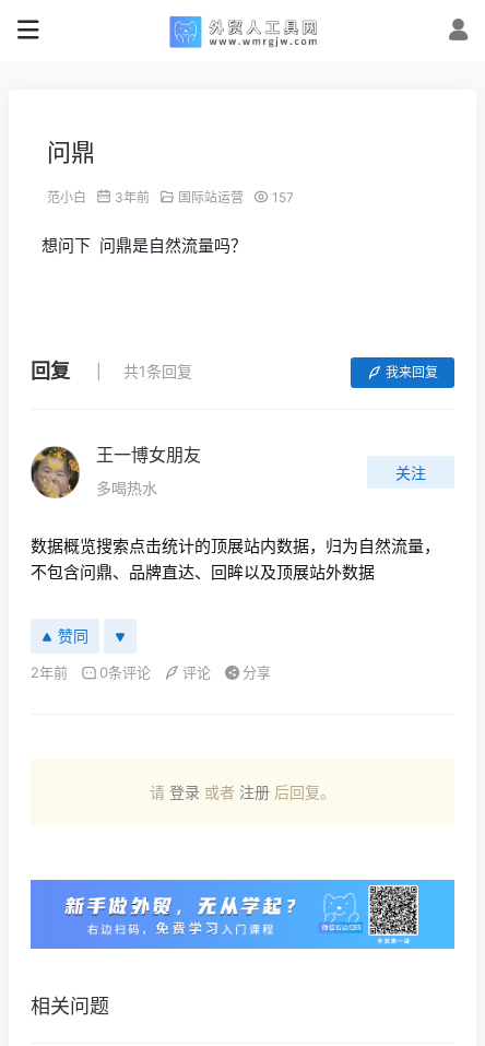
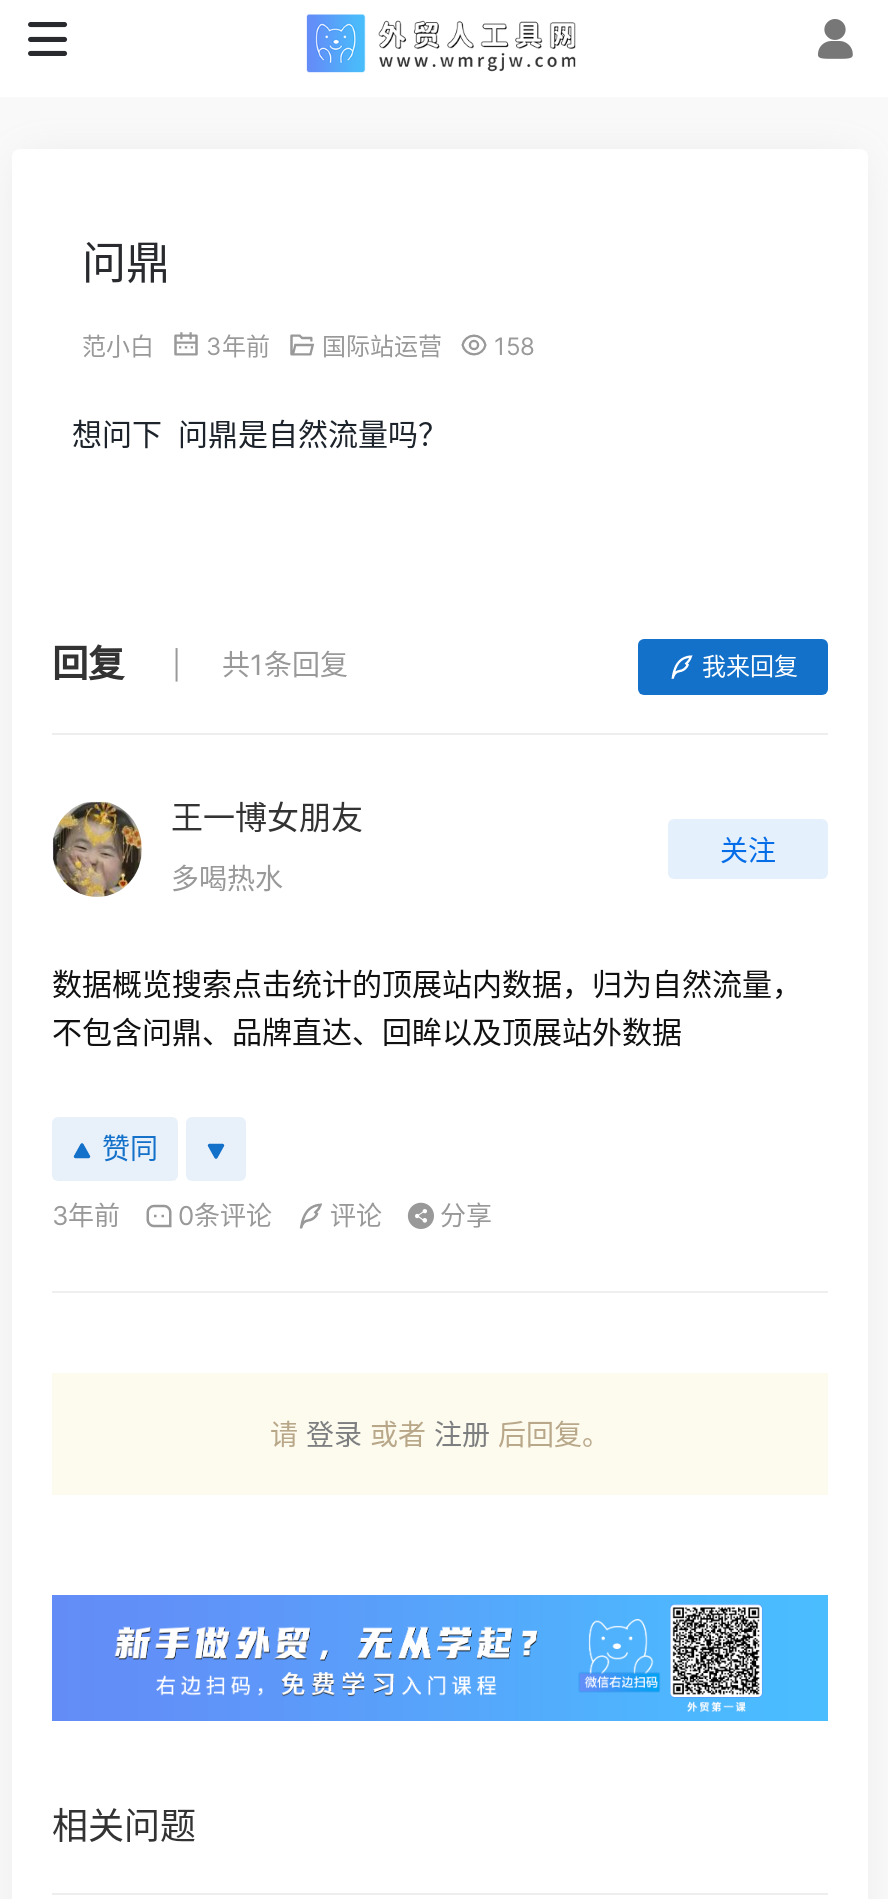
[47,189,294,205] 范小白 3年前 国际站运营 157 -> [82,331,534,361] 范小白 3年前 国际站运营 158
[31,663,271,681] 2年前 0条评论 评论 分享 -> [52,1199,492,1231] 3年前 0条评论 评论 分享

